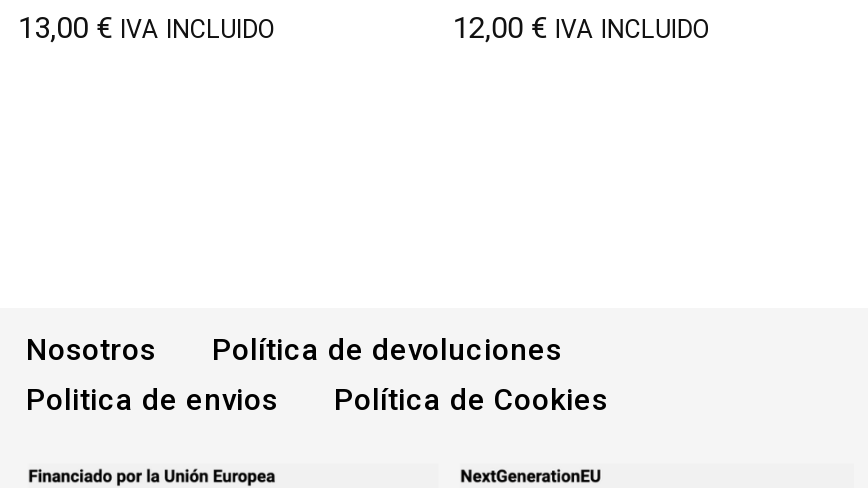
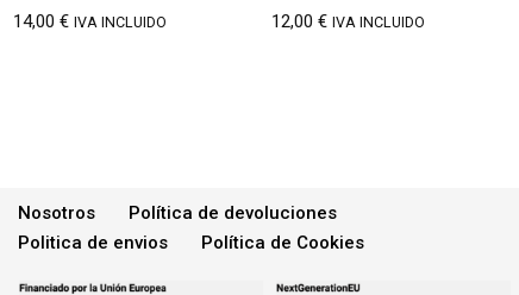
[18,9,276,45] 13,00 € IVA INCLUIDO -> [13,10,167,32] 14,00 € IVA INCLUIDO

